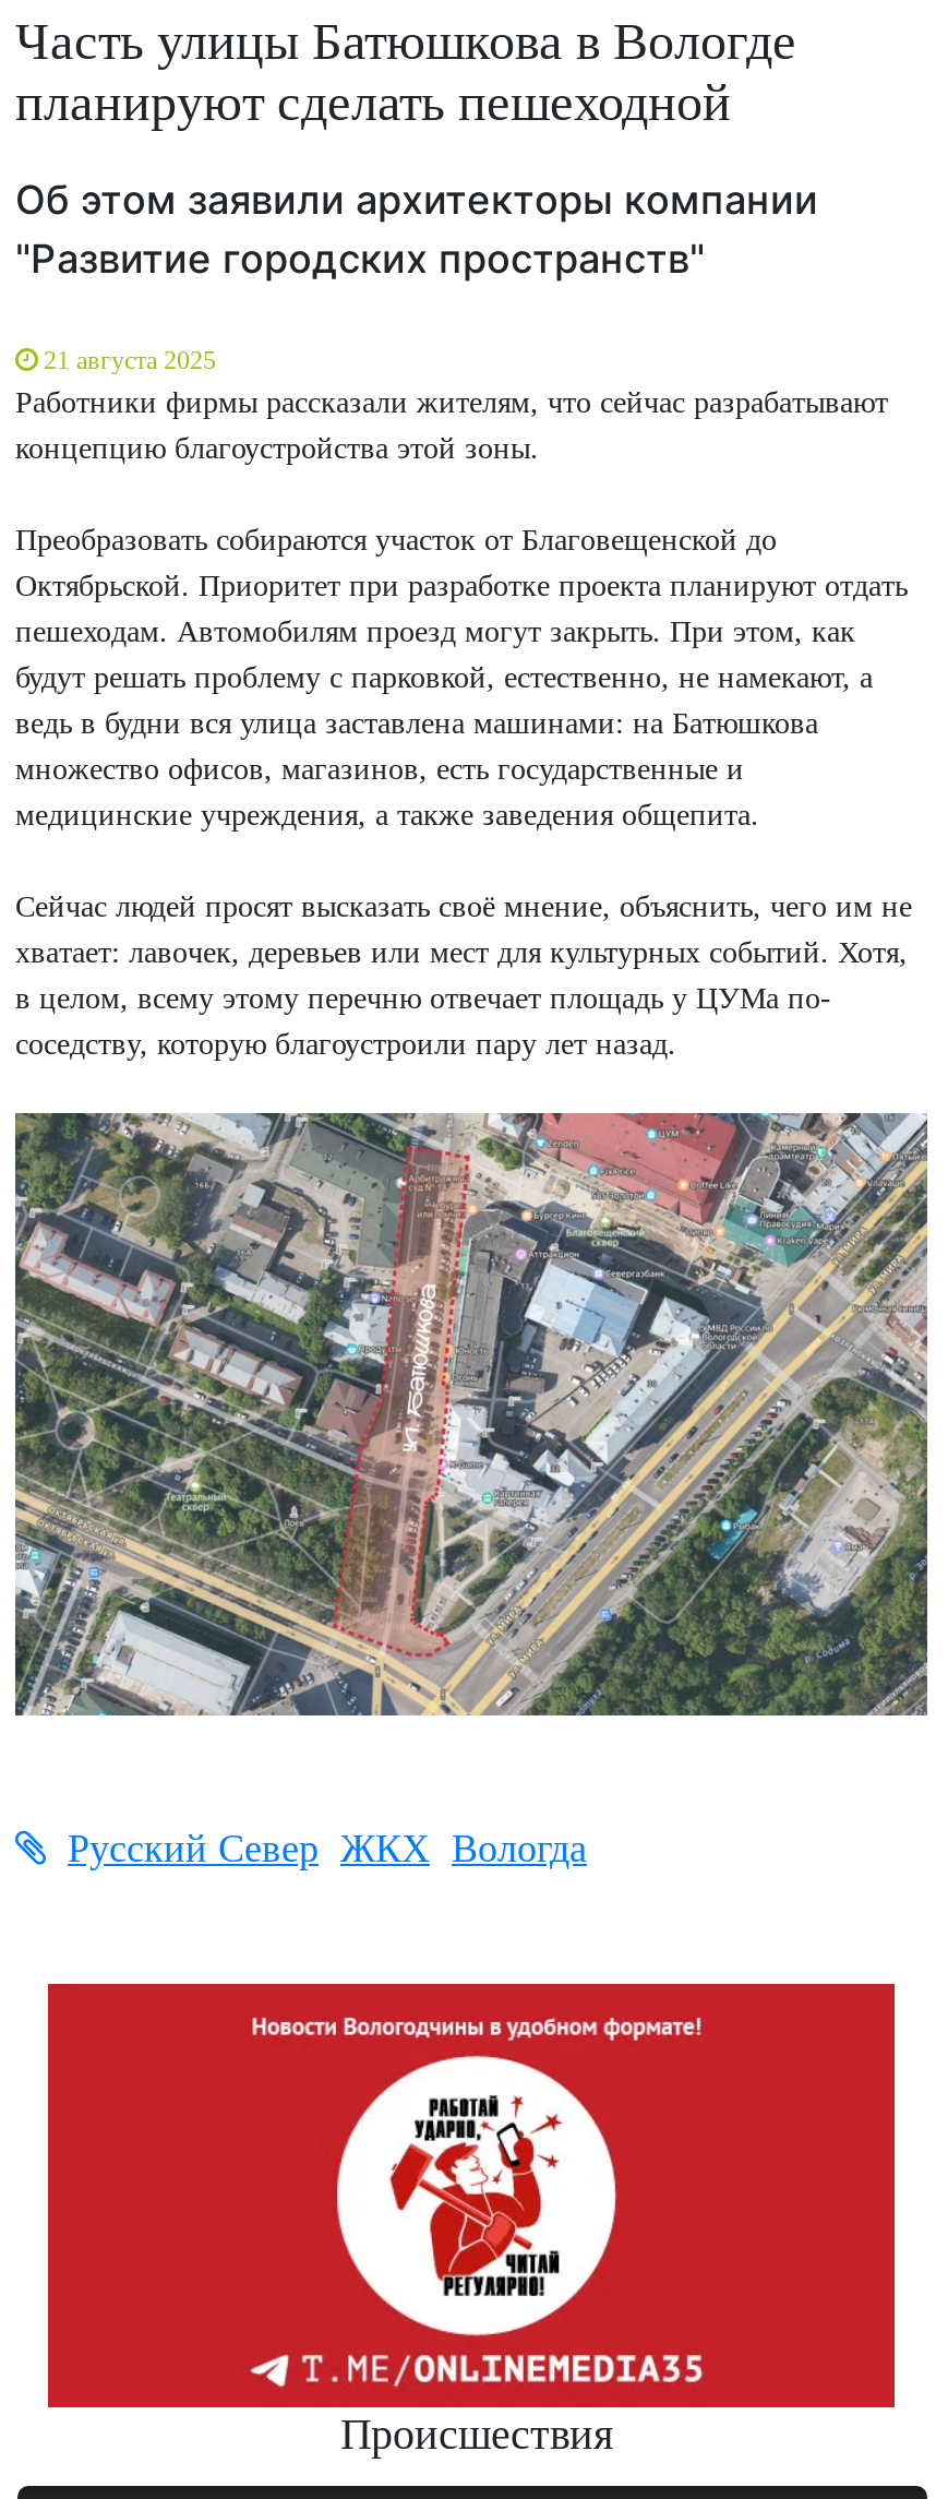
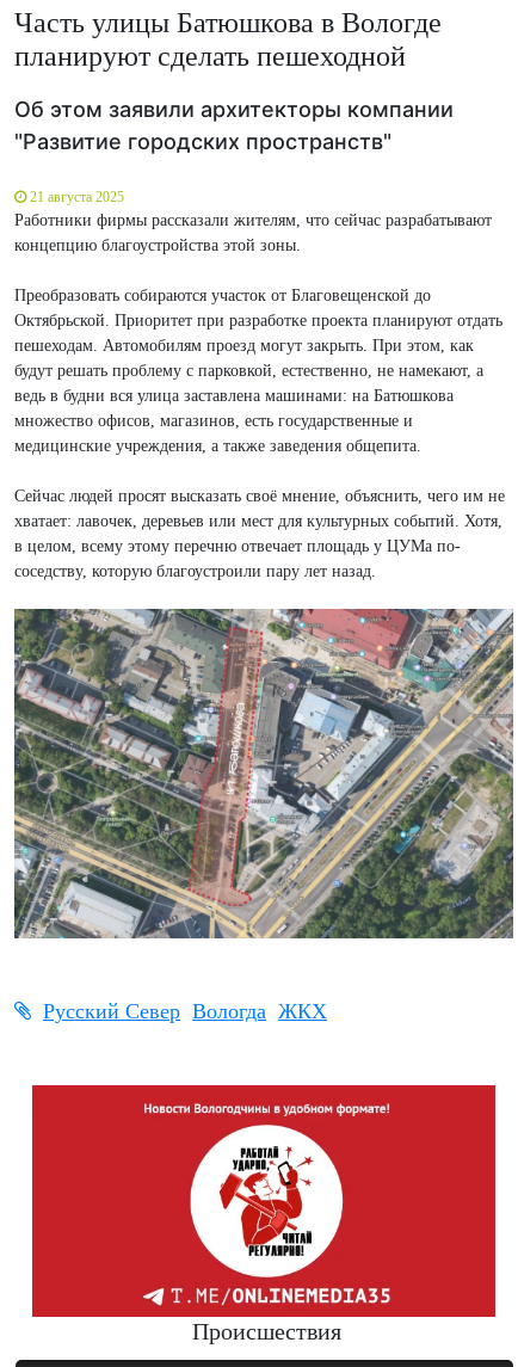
[68,1828,587,1871] Русский Север ЖКХ Вологда -> [43,1000,327,1024] Русский Север Вологда ЖКХ

